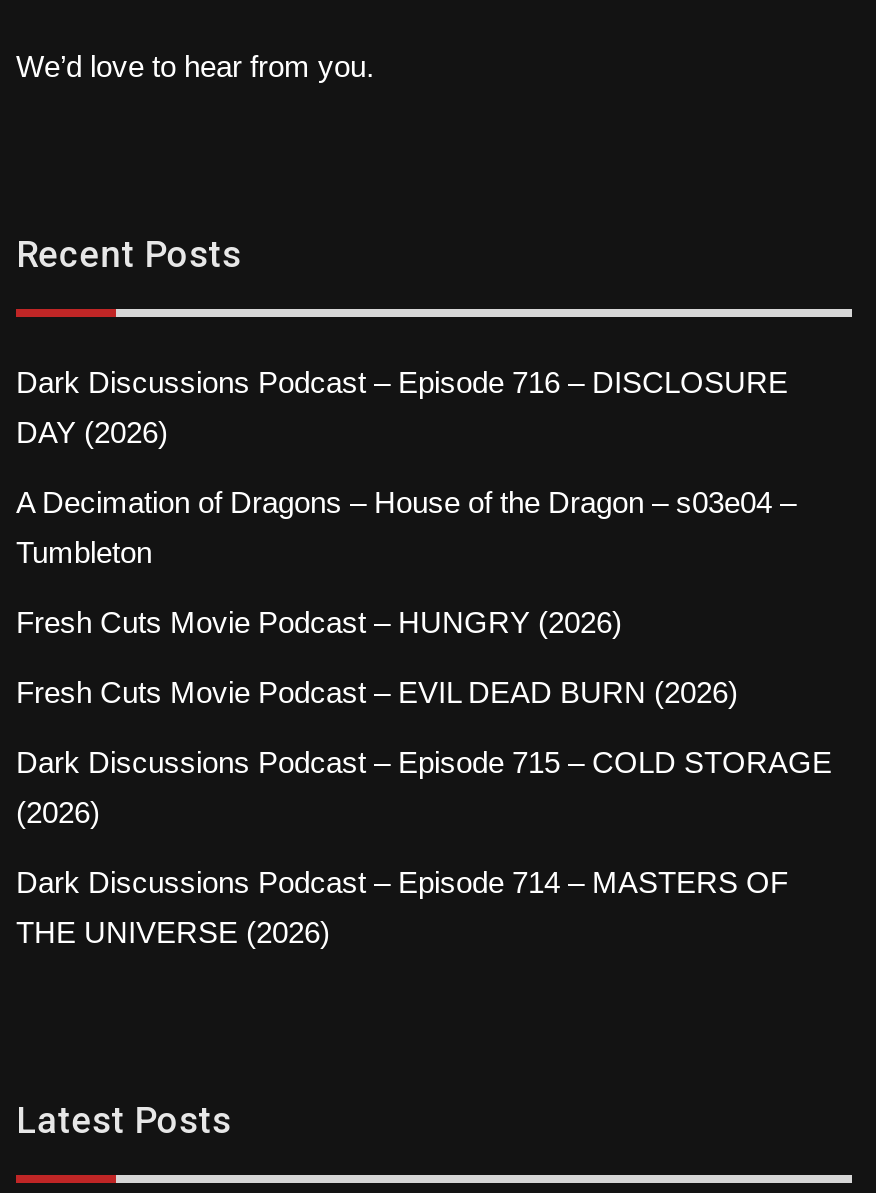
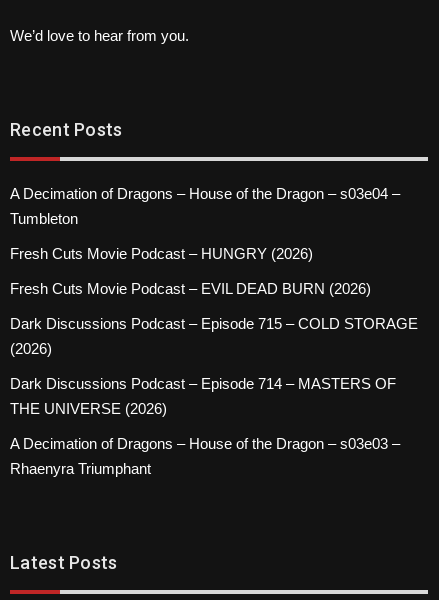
[16,365,788,449] Dark Discussions Podcast – Episode 716 – DISCLOSURE | DAY (2026) -> none
moved [16,485,832,949] -> [10,185,418,417]: A Decimation of Dragons – House of the Dragon – s03e04 – | Tumbleton | Fresh Cuts Movie Podcast – HUNGRY (2026) | Fresh Cuts Movie Podcast – EVIL DEAD BURN (2026) | Dark Discussions Podcast – Episode 715 – COLD STORAGE | (2026) | Dark Discussions Podcast – Episode 714 – MASTERS OF | THE UNIVERSE (2026)
none -> [10,435,400,477] A Decimation of Dragons – House of the Dragon – s03e03 – | Rhaenyra Triumphant

